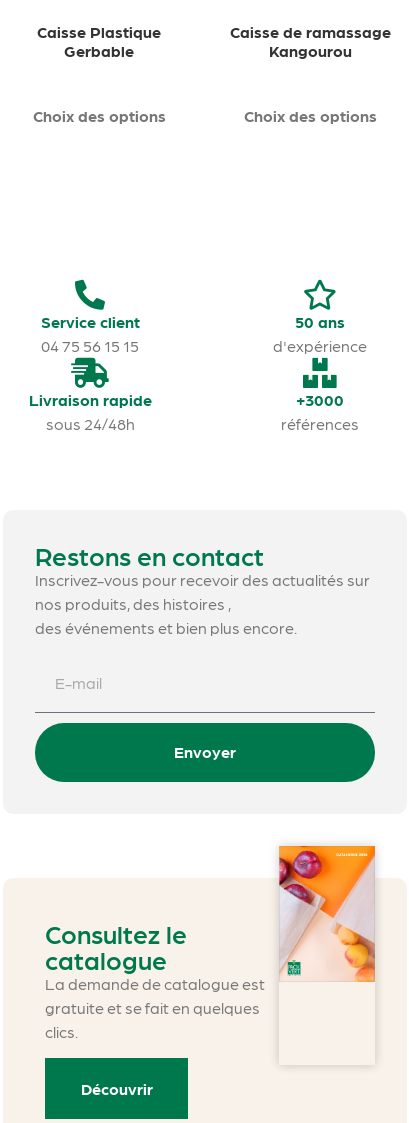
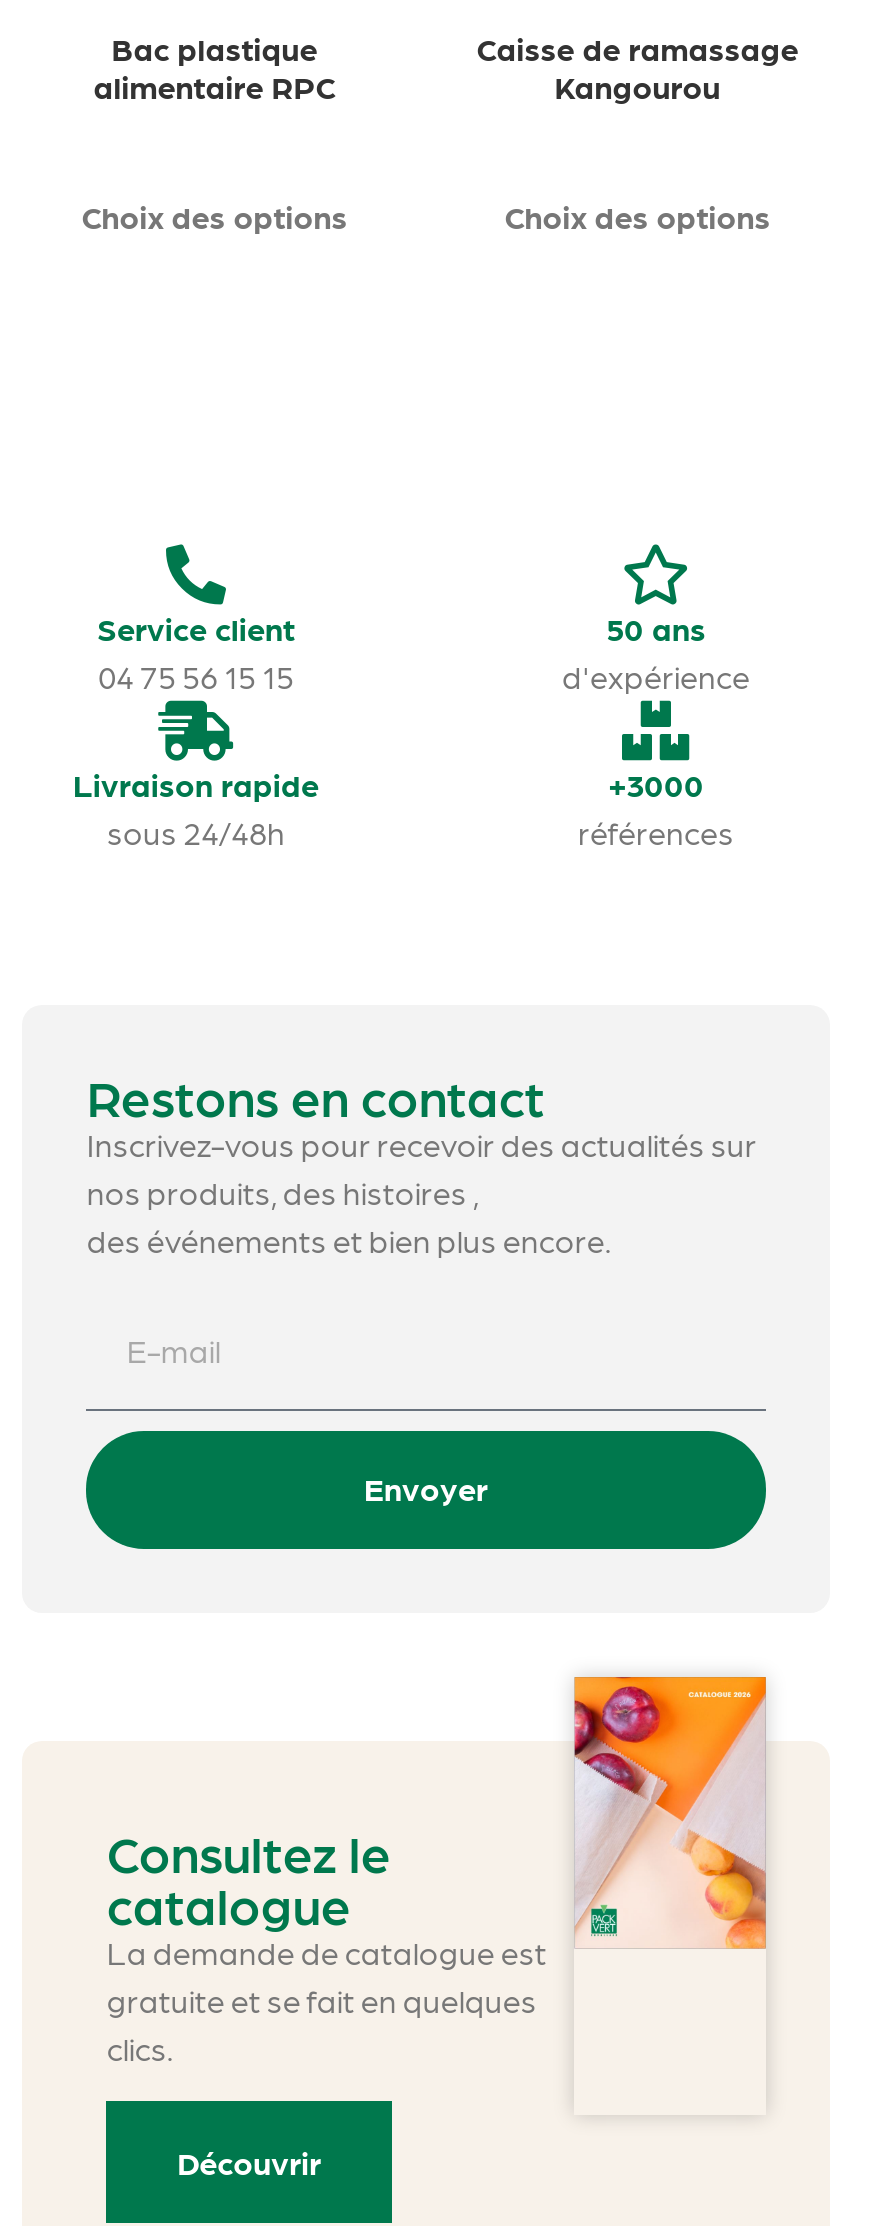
[37,21,161,59] Caisse Plastique | Gerbable -> [93,28,335,104] Bac plastique | alimentaire RPC

